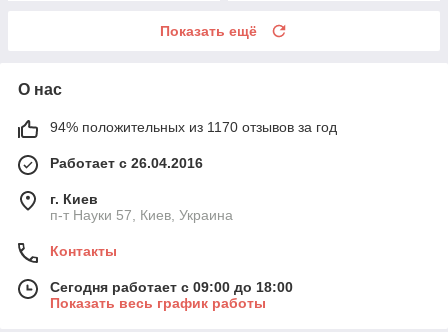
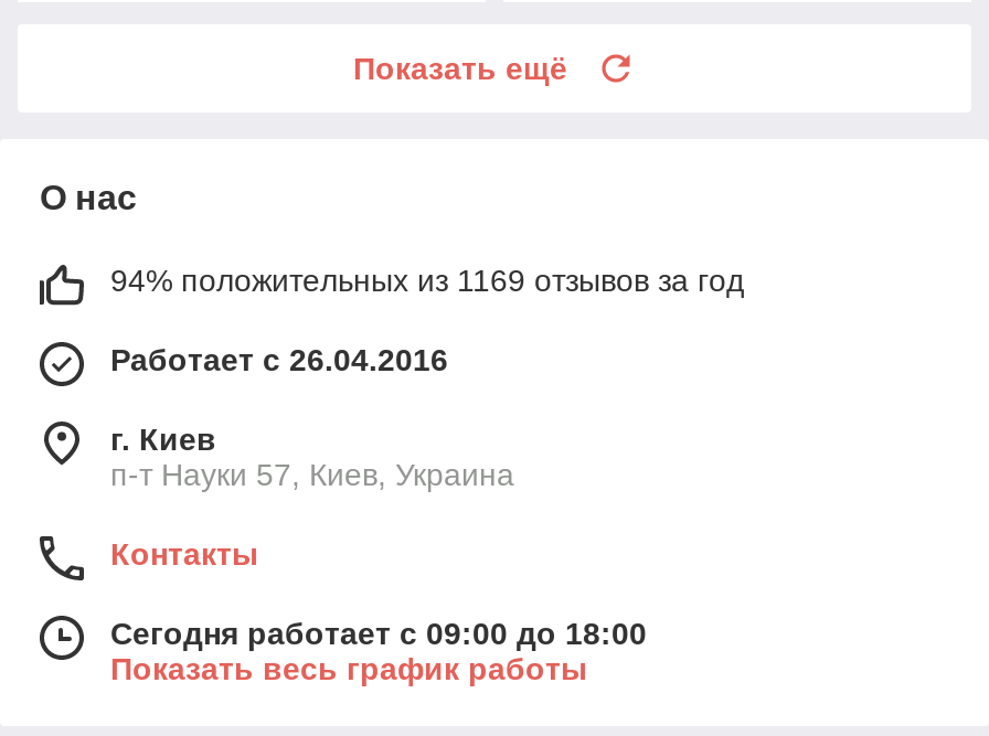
[50,119,337,135] 94% положительных из 1170 отзывов за год -> [110,262,744,297] 94% положительных из 1169 отзывов за год

